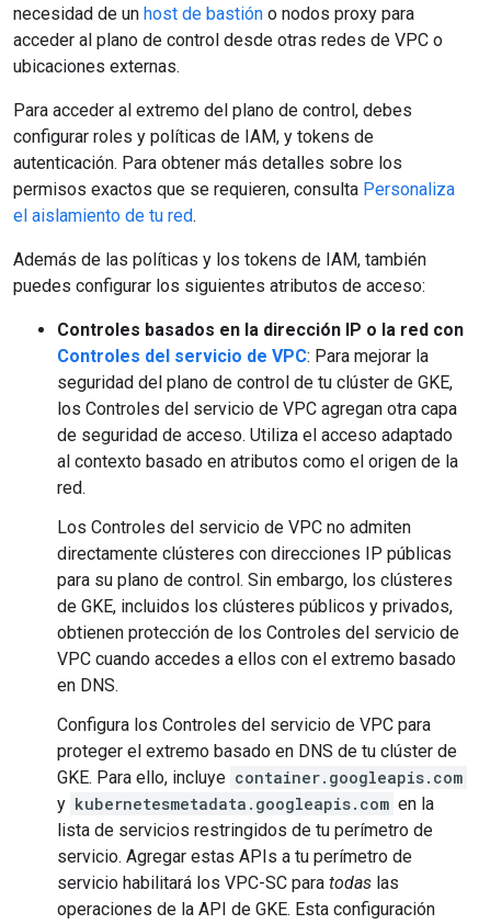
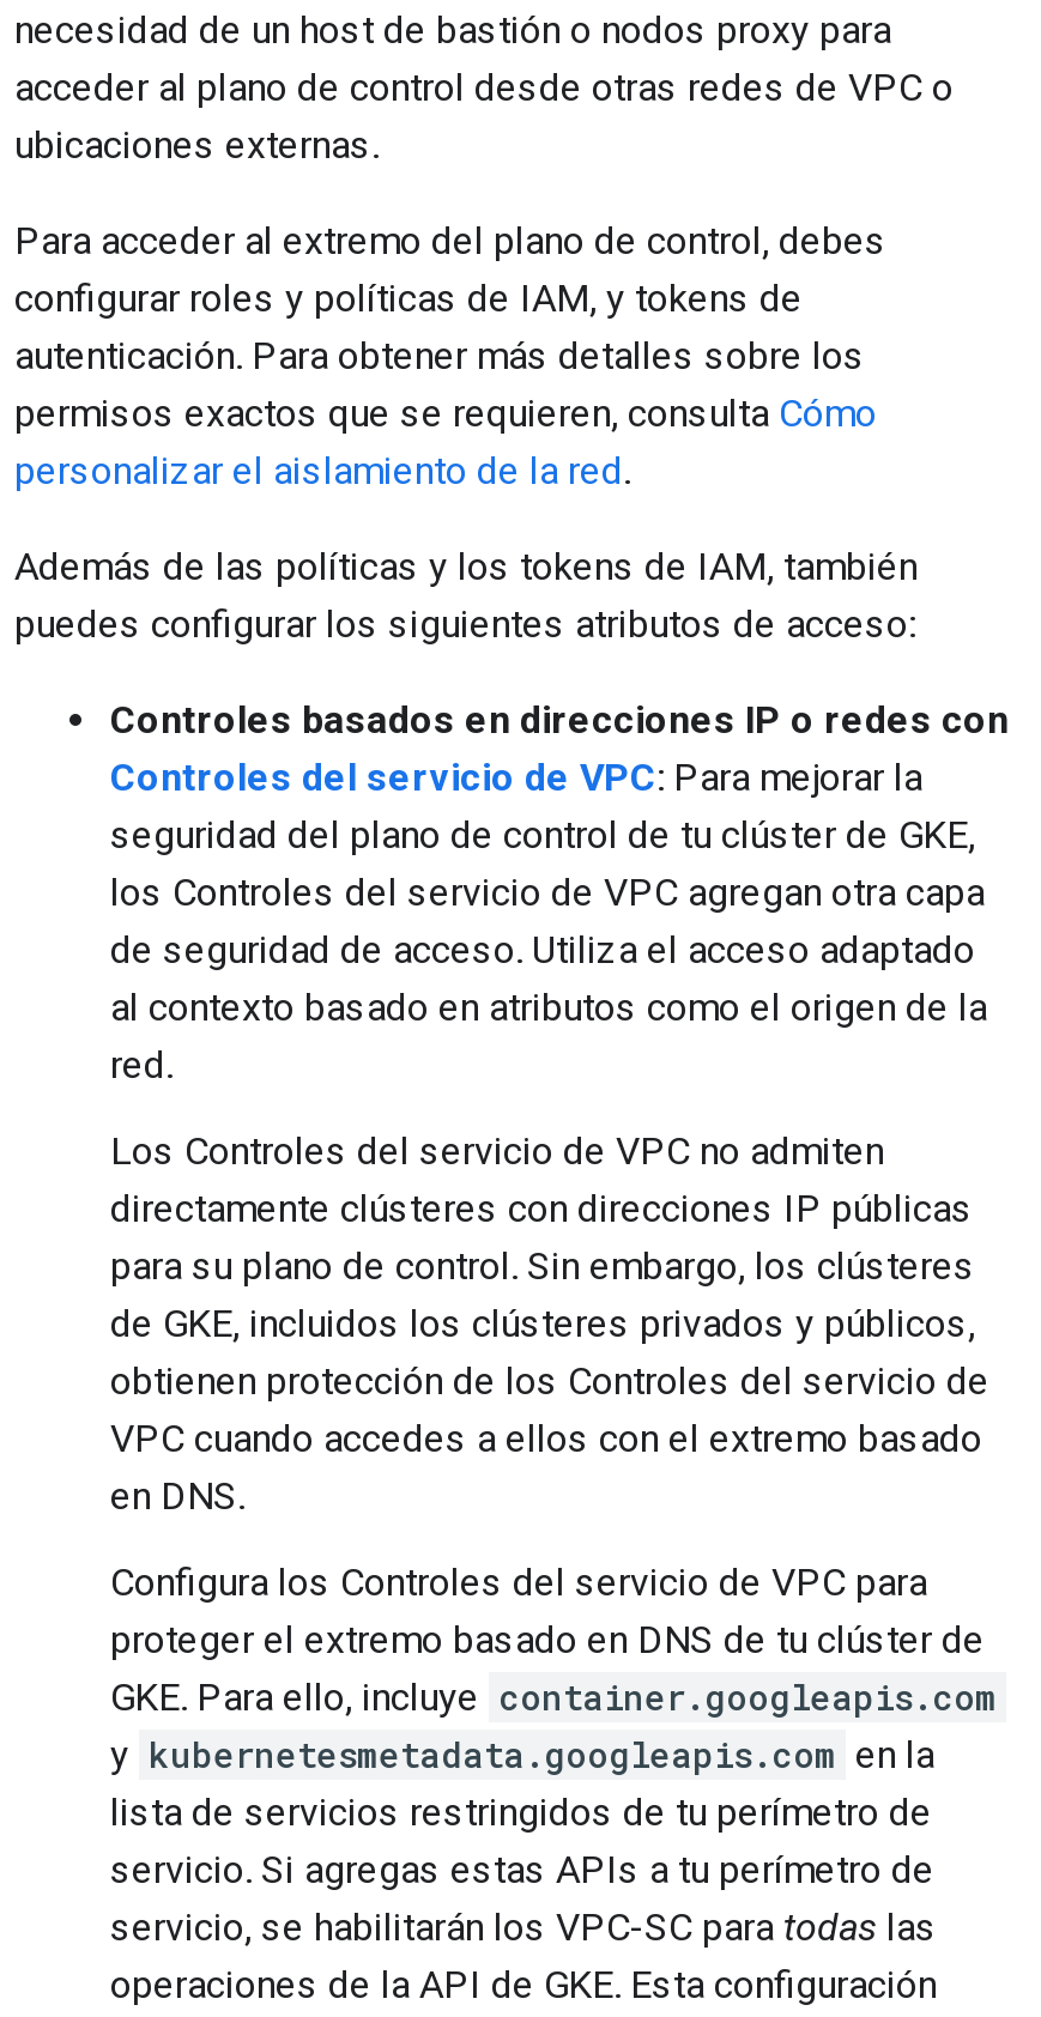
[13,179,455,226] permisos exactos que se requieren, consulta Personaliza | el aislamiento de tu red. -> [14,390,877,493] permisos exactos que se requieren, consulta Cómo | personalizar el aislamiento de la red.
[57,319,464,340] Controles basados en la dirección IP o la red con -> [110,697,1009,743] Controles basados en direcciones IP o redes con
[57,596,453,617] de GKE, incluidos los clústeres públicos y privados, -> [110,1301,975,1346] de GKE, incluidos los clústeres privados y públicos,
[57,846,412,893] servicio. Agregar estas APIs a tu perímetro de | servicio habilitará los VPC-SC para todas las -> [110,1847,937,1950] servicio. Si agregas estas APIs a tu perímetro de | servicio, se habilitarán los VPC-SC para todas las

